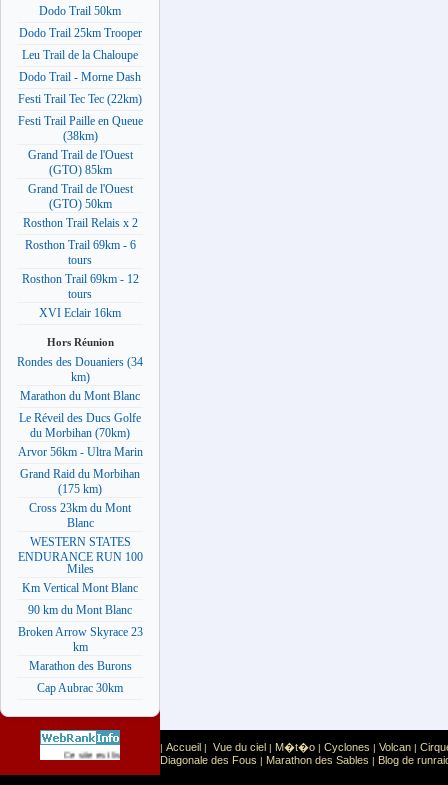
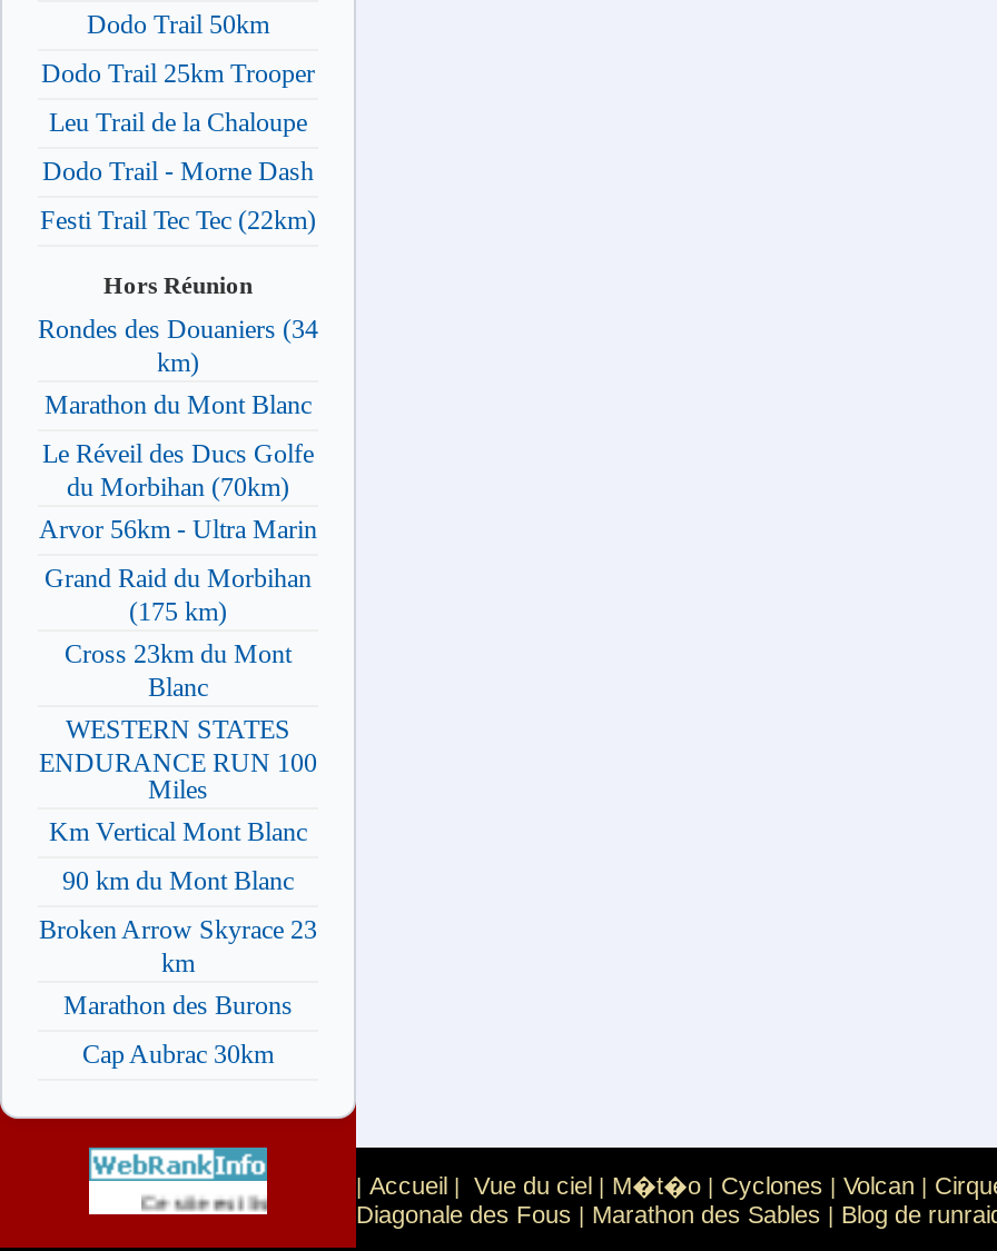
[17,114,142,320] Festi Trail Paille en Queue | (38km) | Grand Trail de l'Ouest | (GTO) 85km | Grand Trail de l'Ouest | (GTO) 50km | Rosthon Trail Relais x 2 | Rosthon Trail 69km - 6 | tours | Rosthon Trail 69km - 12 | tours | XVI Eclair 16km -> none

